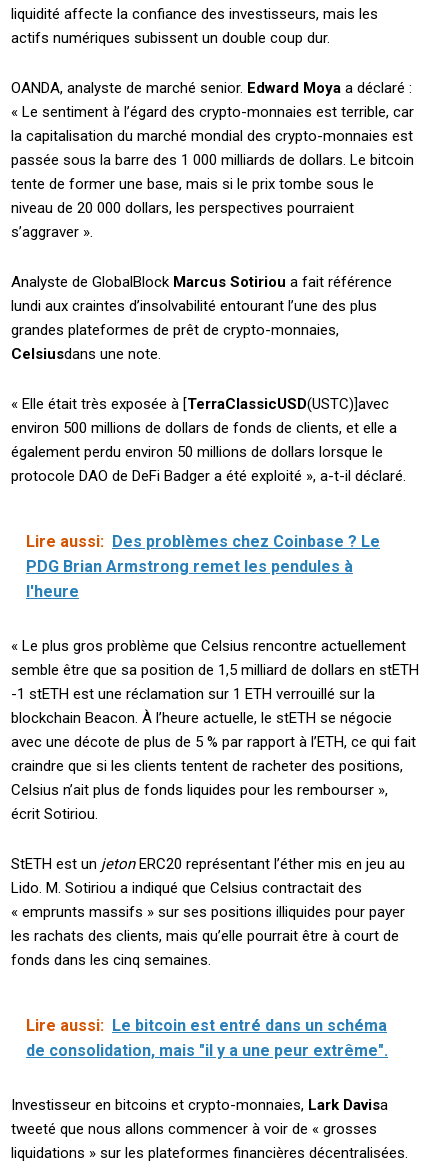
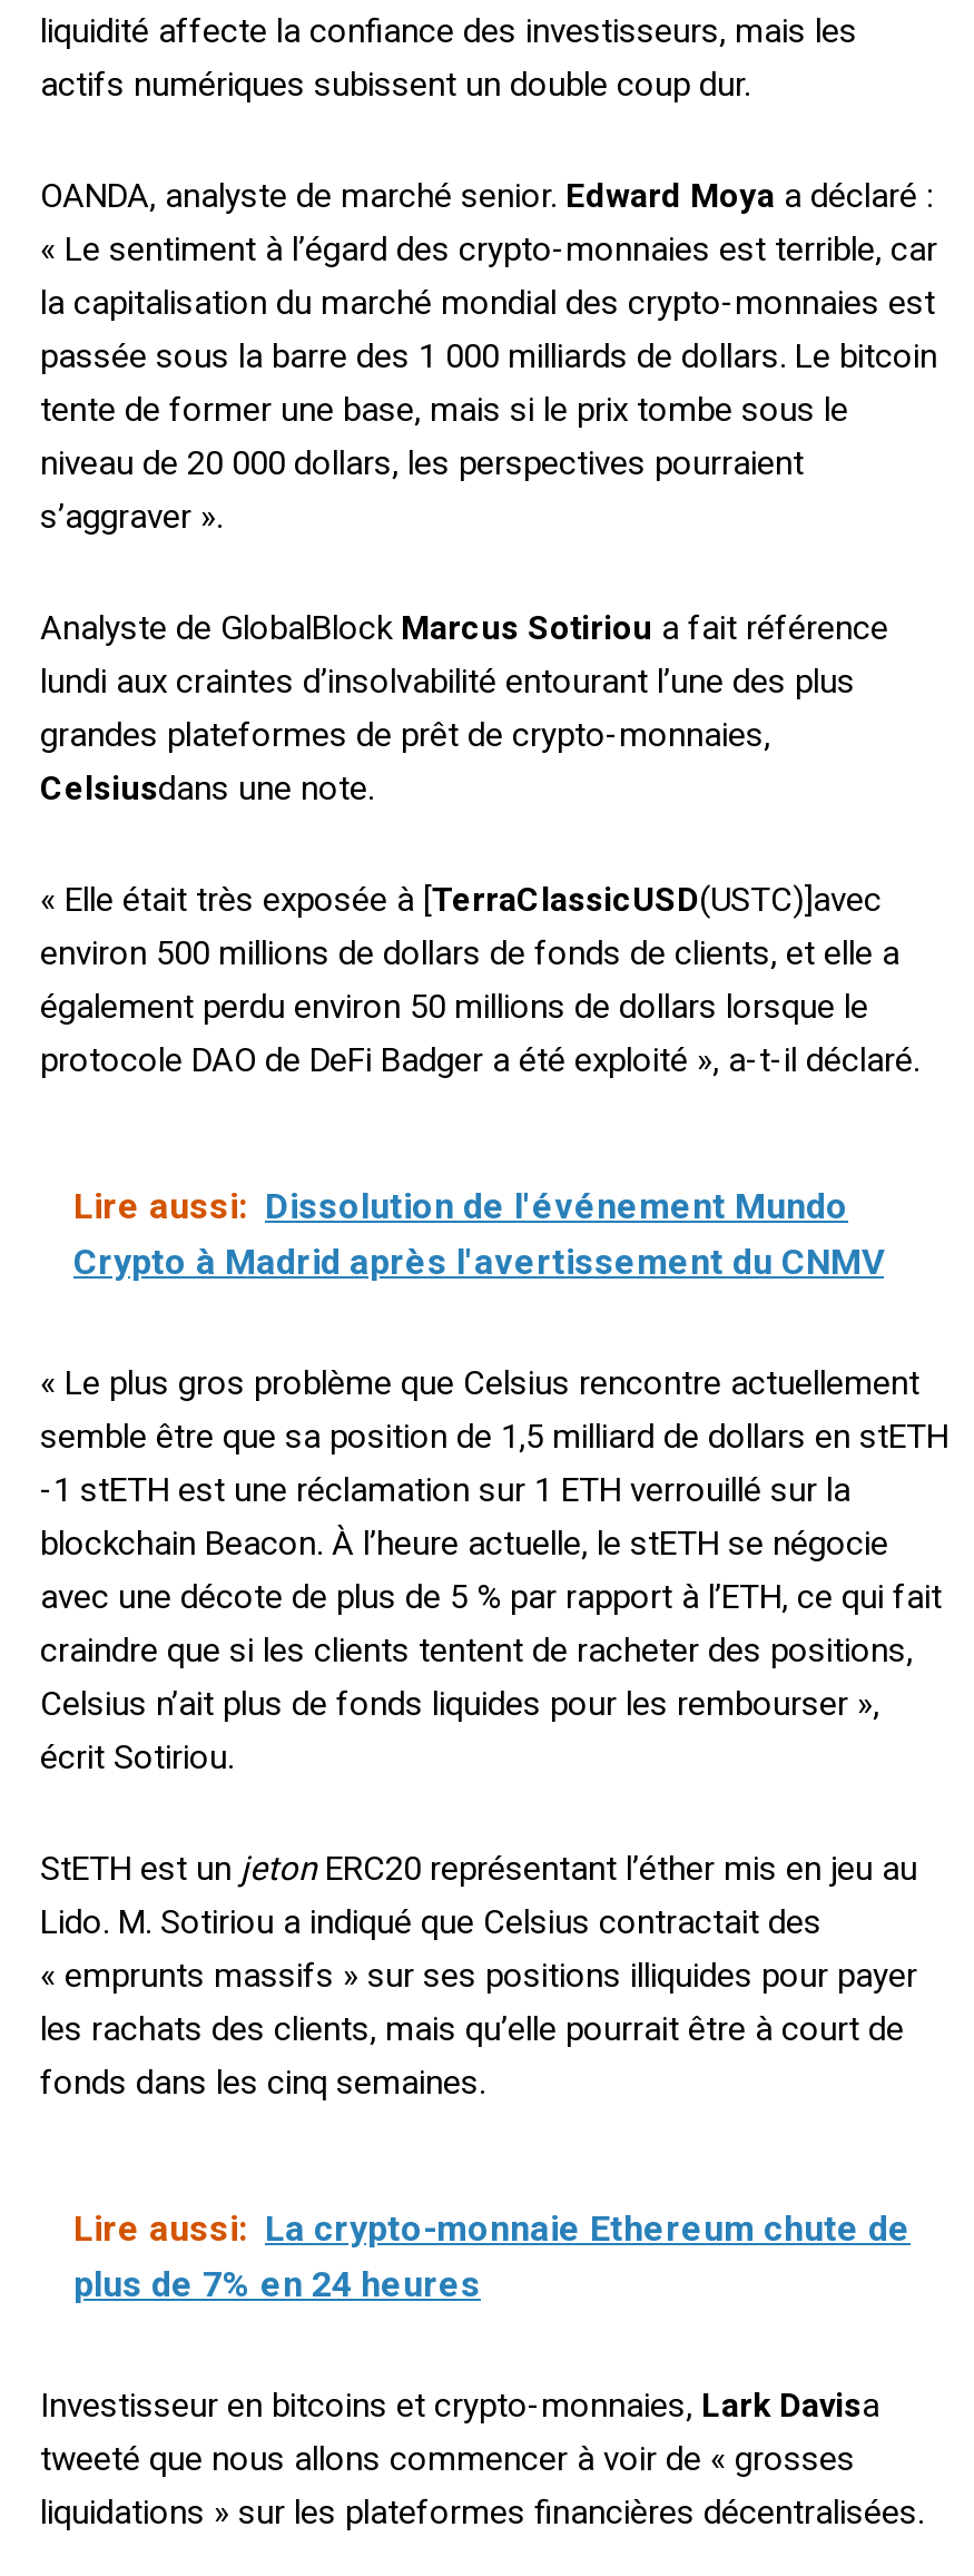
[26,531,380,600] Lire aussi: Des problèmes chez Coinbase ? Le | PDG Brian Armstrong remet les pendules à | l'heure -> [73,1184,884,1282] Lire aussi: Dissolution de l'événement Mundo | Crypto à Madrid après l'avertissement du CNMV
[26,1015,388,1059] Lire aussi: Le bitcoin est entré dans un schéma | de consolidation, mais "il y a une peur extrême". -> [73,2206,911,2304] Lire aussi: La crypto-monnaie Ethereum chute de | plus de 7% en 24 heures

